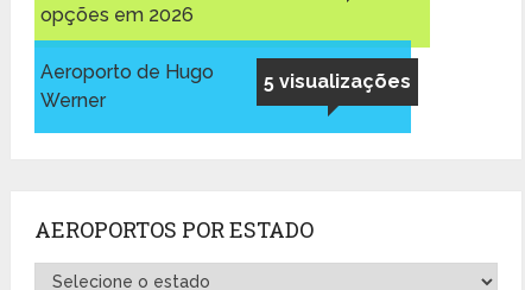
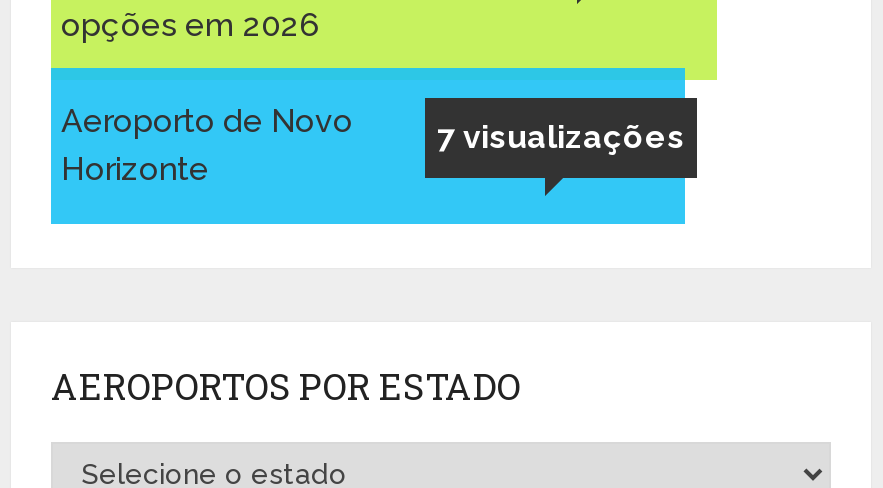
[40,60,411,111] 5 visualizações | Aeroporto de Hugo | Werner -> [61,102,685,188] 7 visualizações | Aeroporto de Novo | Horizonte

